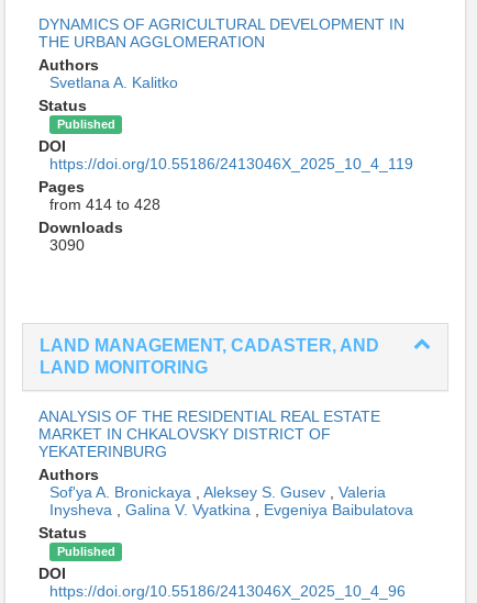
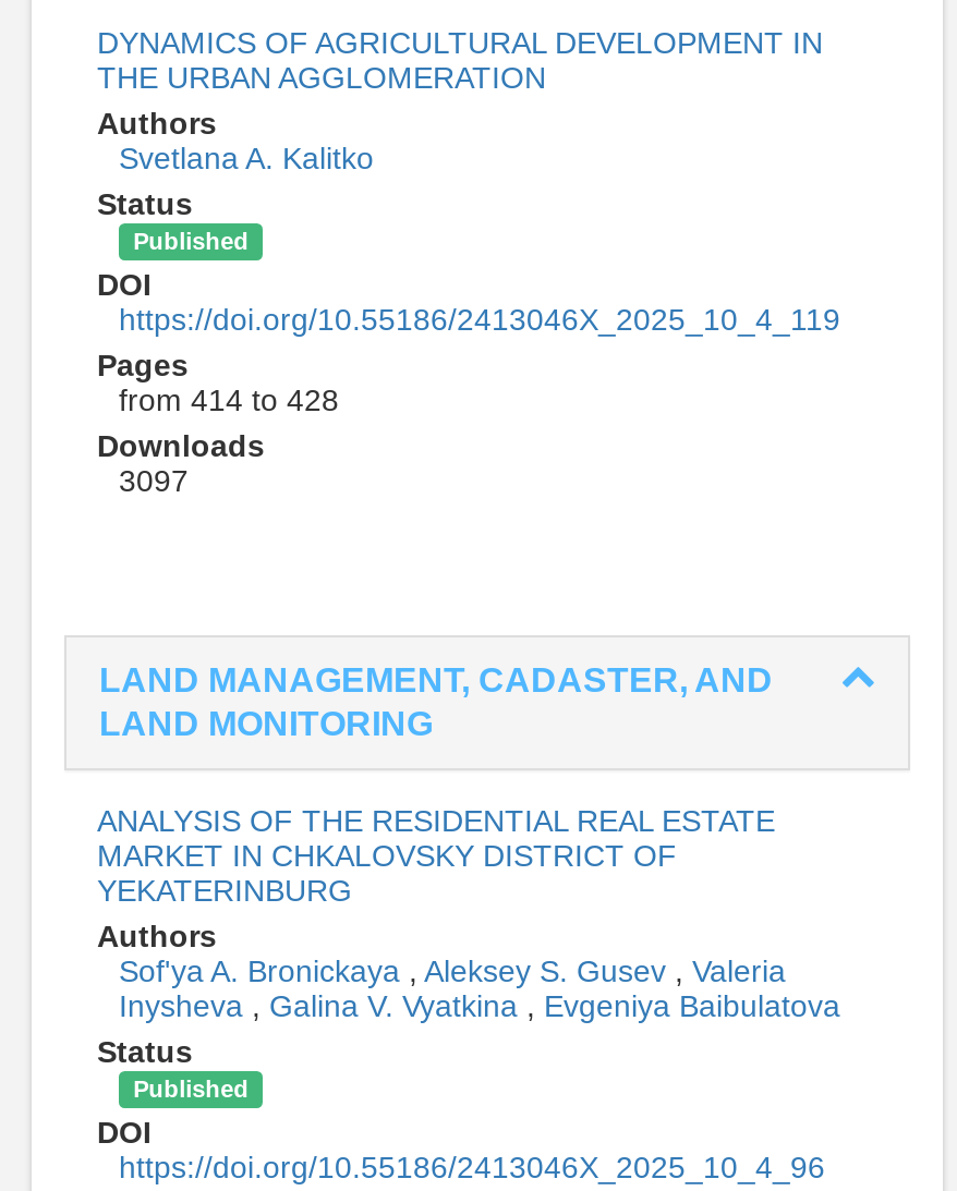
[49,236,85,254] 3090 -> [119,463,189,498] 3097

